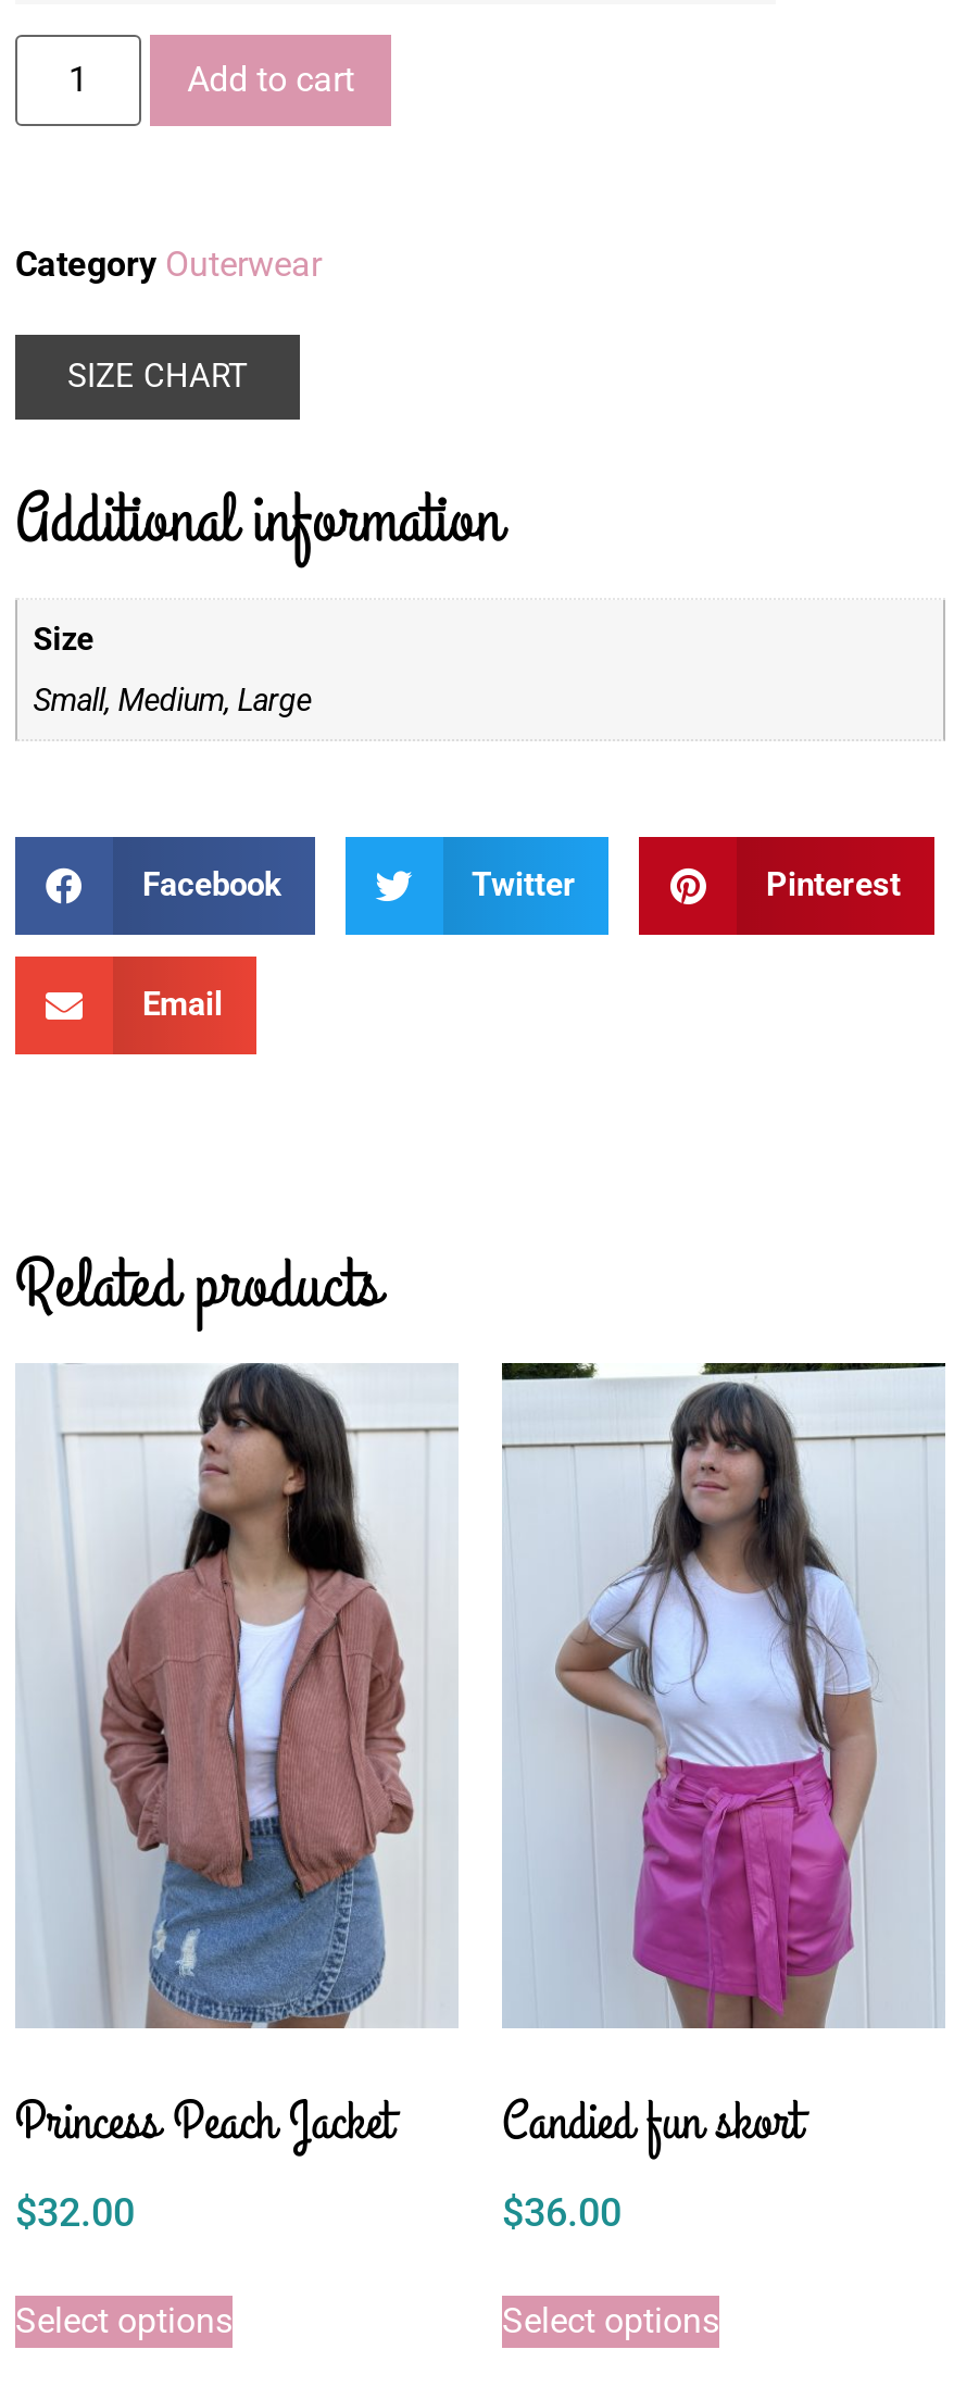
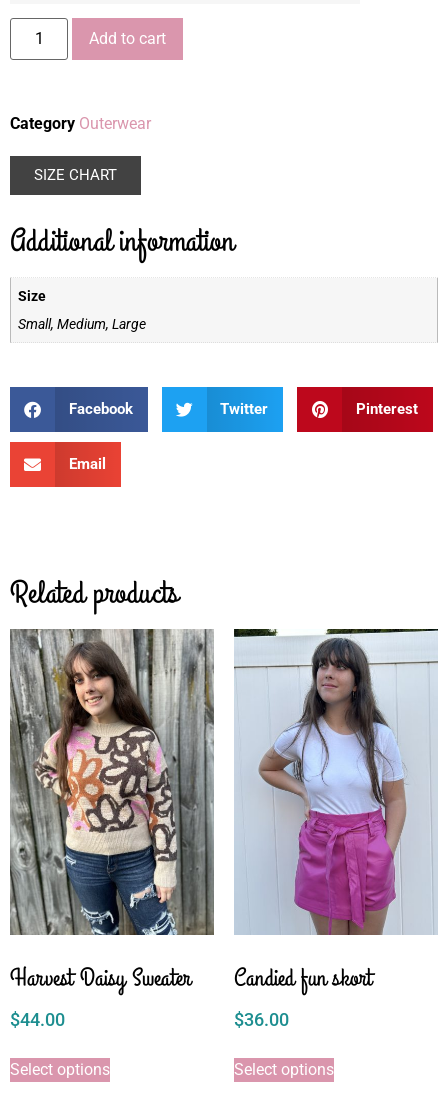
[15,1363,459,2234] [image] | Princess Peach Jacket | $32.00 -> [9,628,215,1030] [image] | Harvest Daisy Sweater | $44.00

